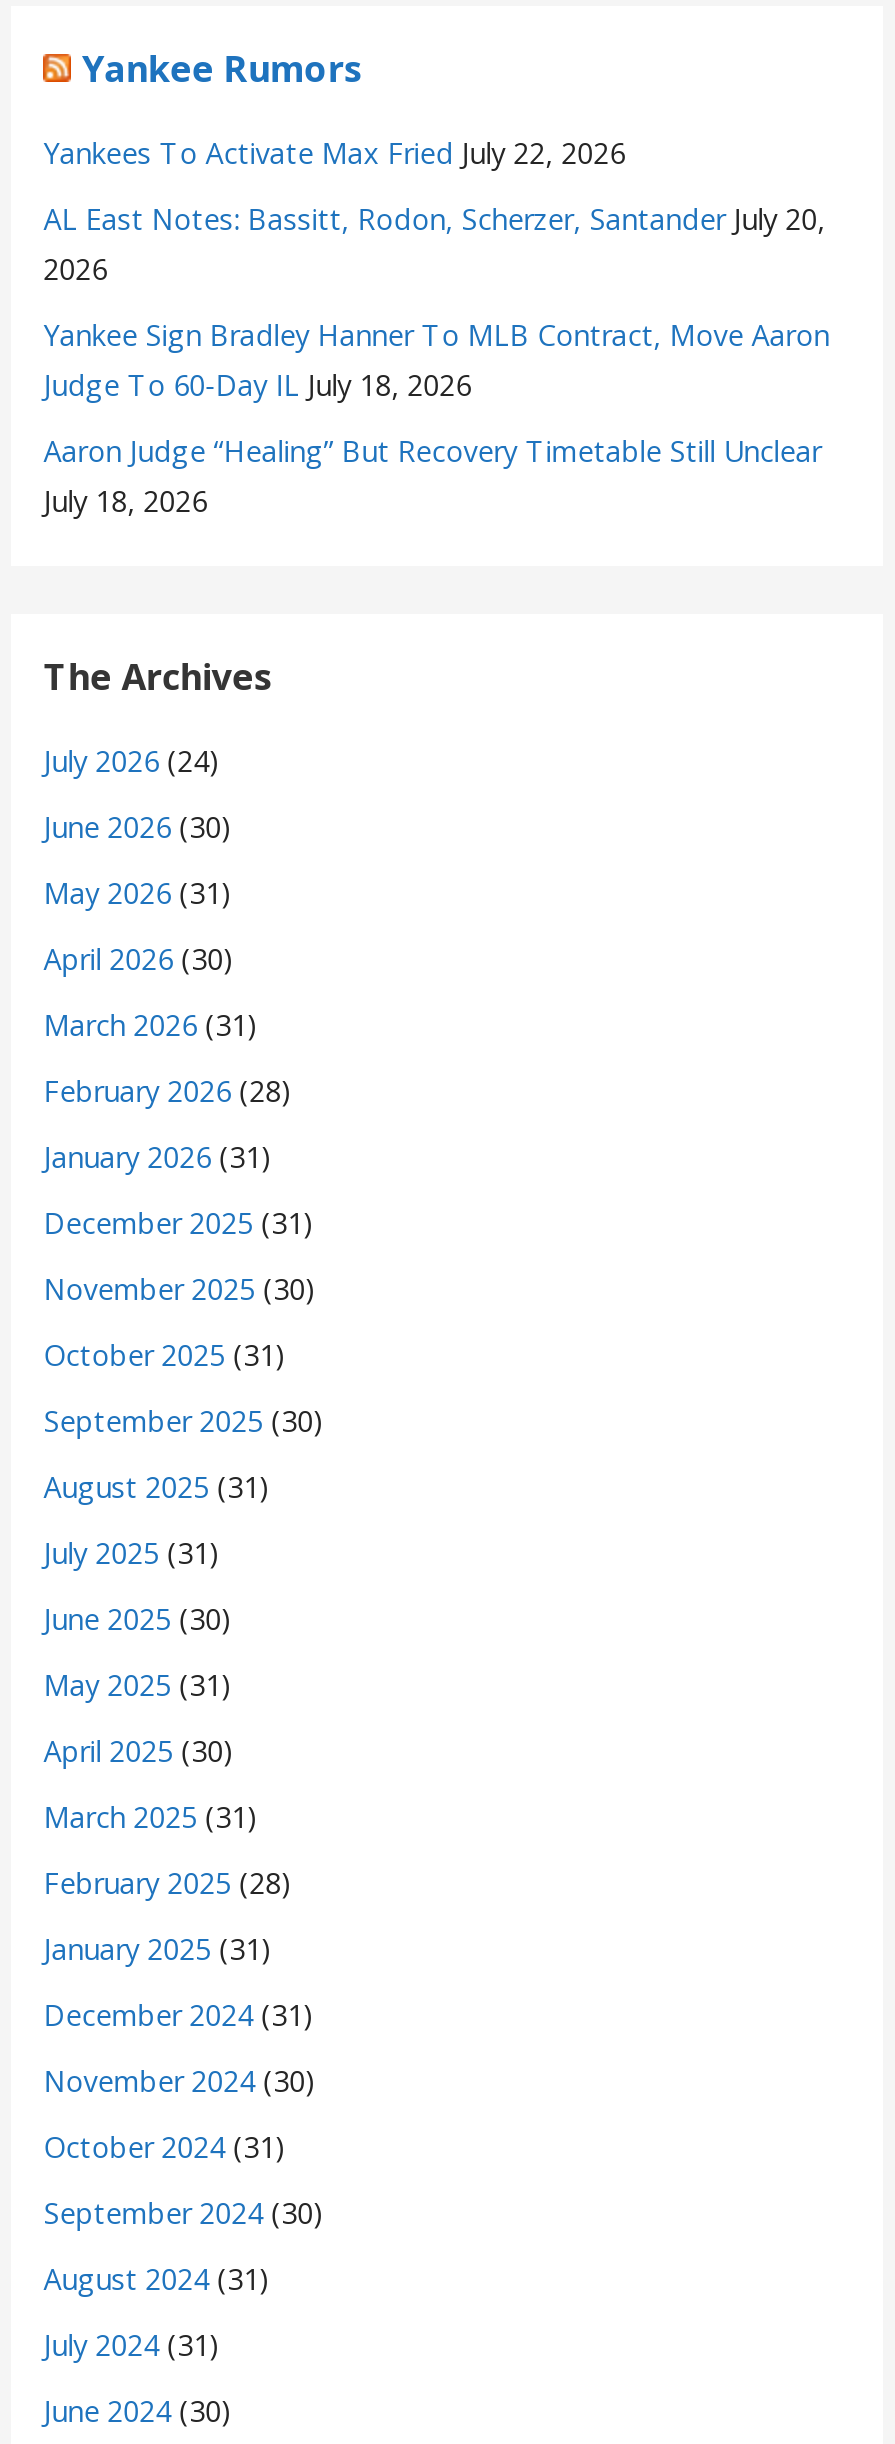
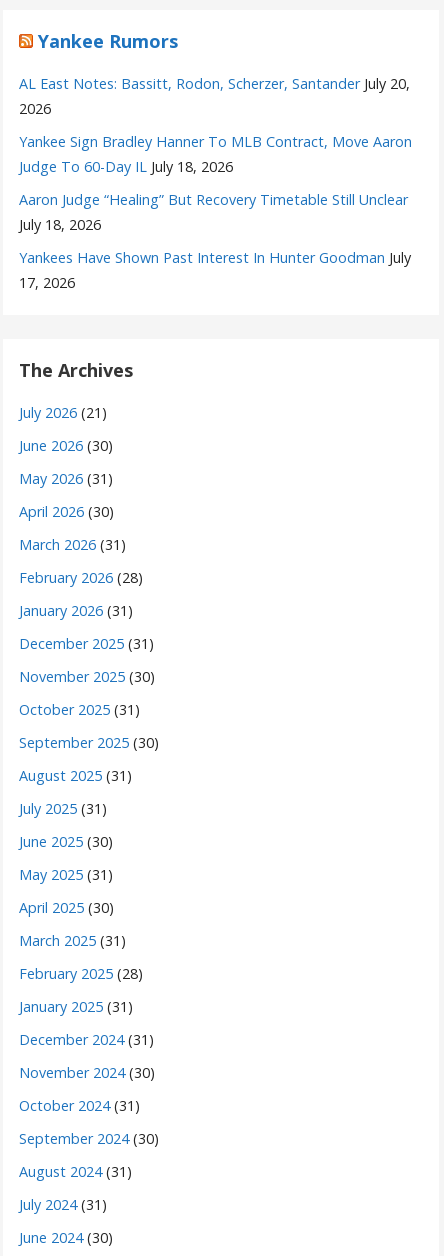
[43,133,625,171] Yankees To Activate Max Fried July 22, 2026 -> none
moved [43,199,829,519] -> [19,74,412,234]: AL East Notes: Bassitt, Rodon, Scherzer, Santander July 20, | 2026 | Yankee Sign Bradley Hanner To MLB Contract, Move Aaron | Judge To 60-Day IL July 18, 2026 | Aaron Judge “Healing” But Recovery Timetable Still Unclear | July 18, 2026
none -> [19,248,411,292] Yankees Have Shown Past Interest In Hunter Goodman July | 17, 2026
[43,741,219,779] July 2026 (24) -> [19,403,107,422] July 2026 (21)

